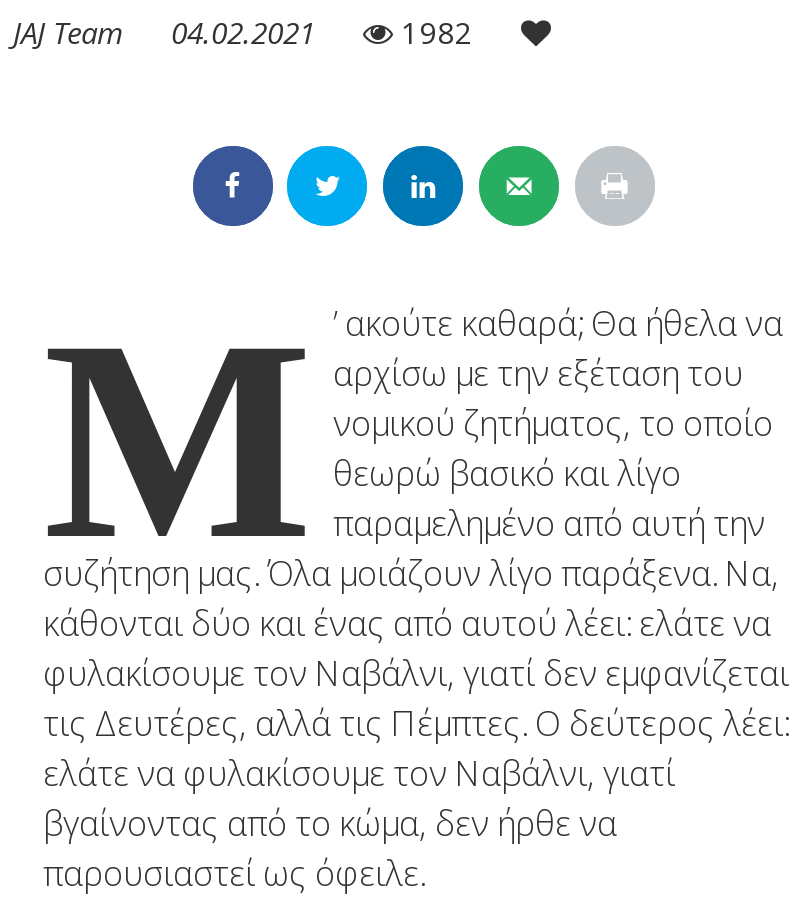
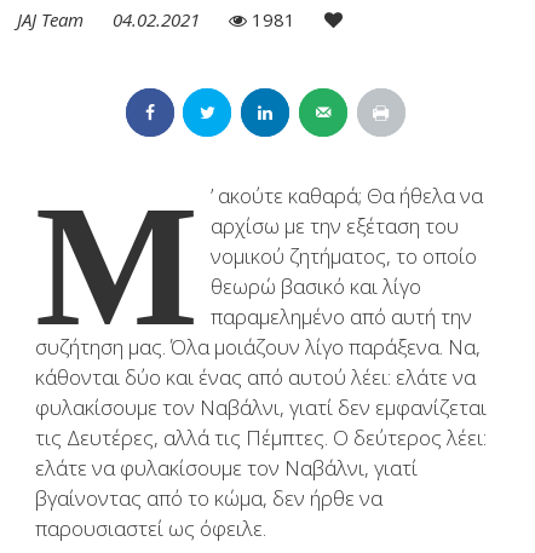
[13,11,481,51] JAJ Team 04.02.2021 1982 -> [17,7,300,31] JAJ Team 04.02.2021 1981

